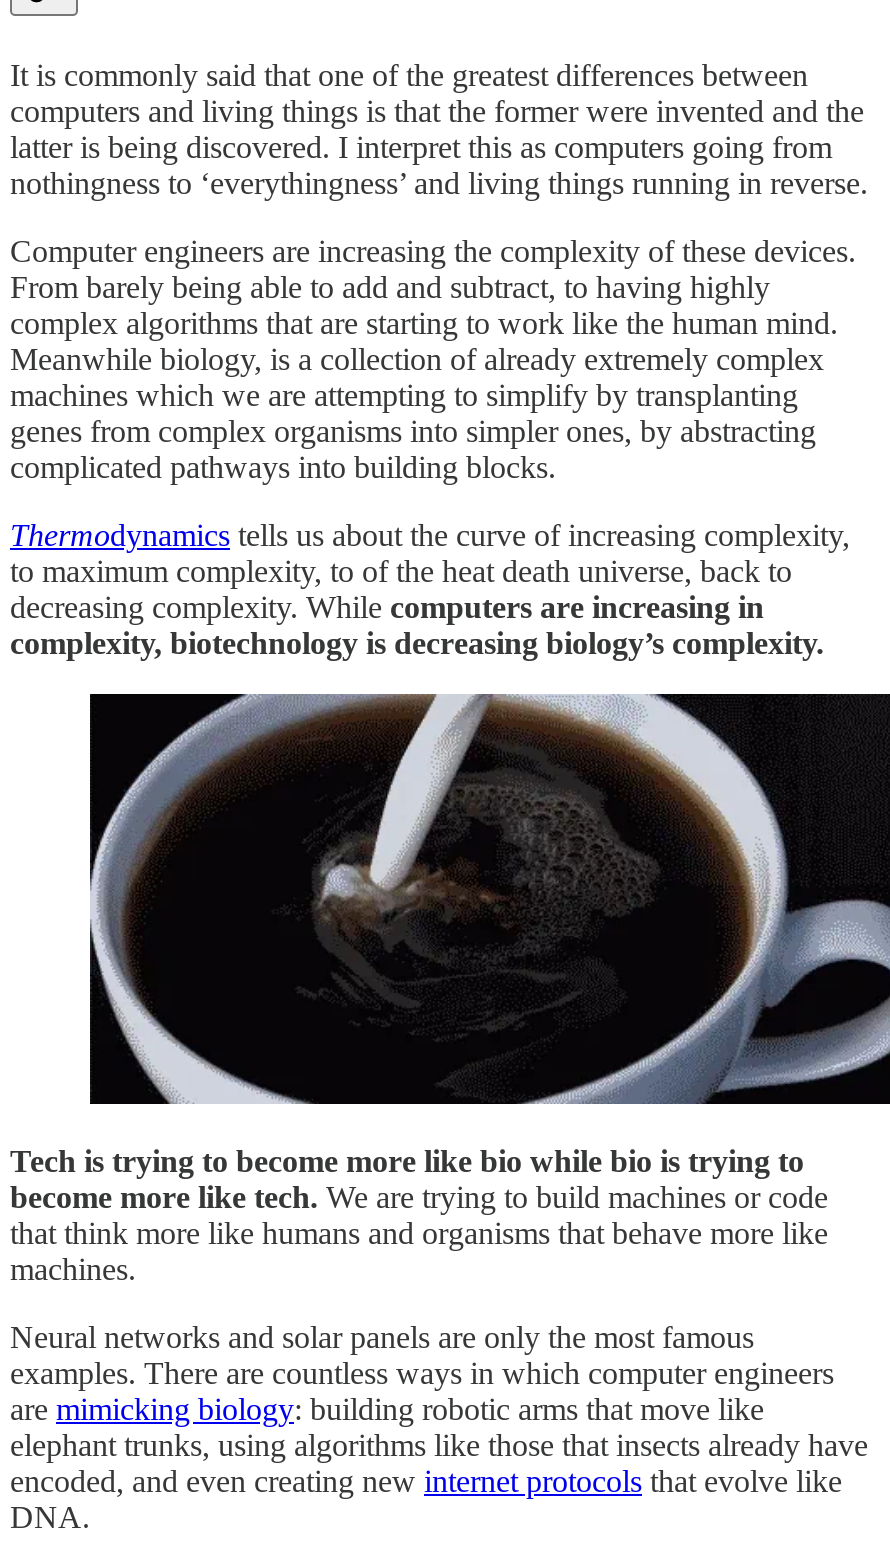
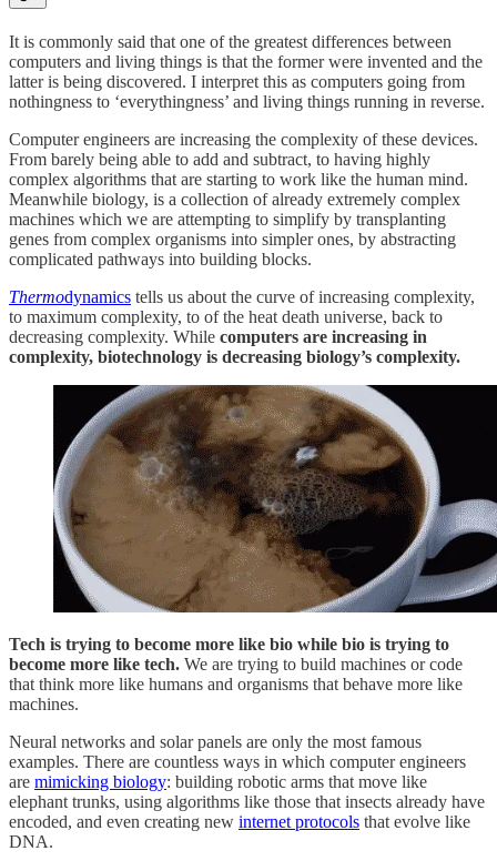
[128,694,798,1106] [image] -> [74,384,445,614] [image]

